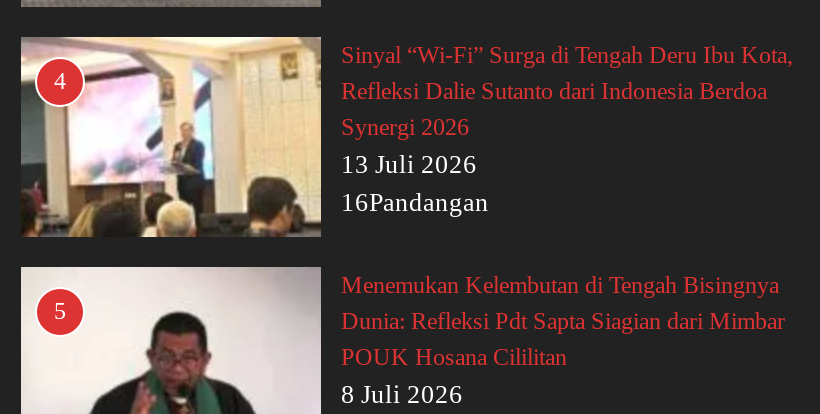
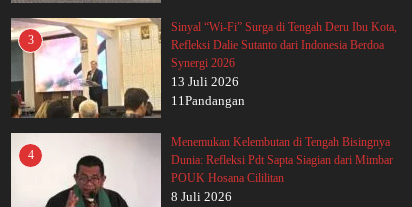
[54,67,66,95] 4 -> [27,33,33,47] 3
[341,187,489,217] 16Pandangan -> [171,93,245,108] 11Pandangan
[54,297,66,325] 5 -> [27,148,33,162] 4

